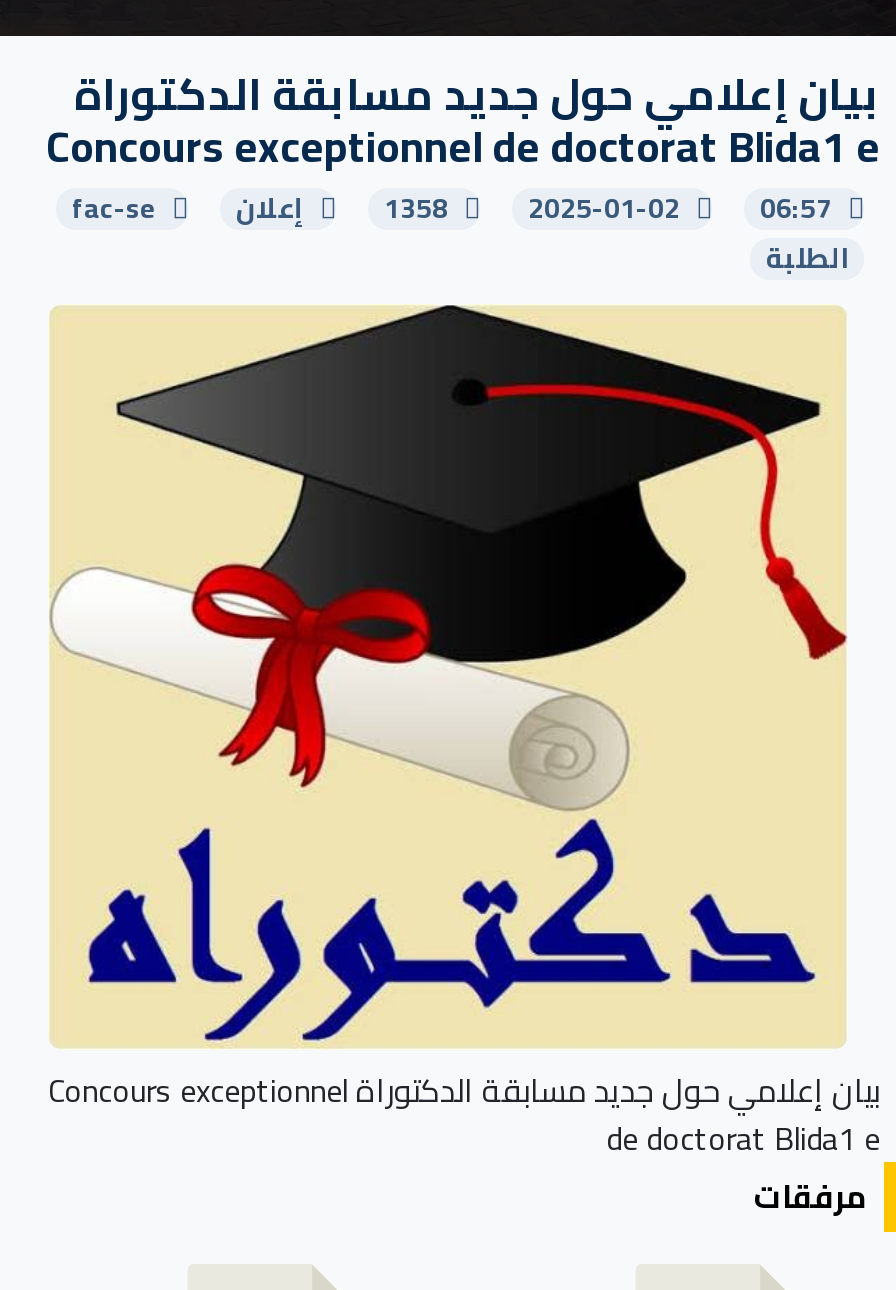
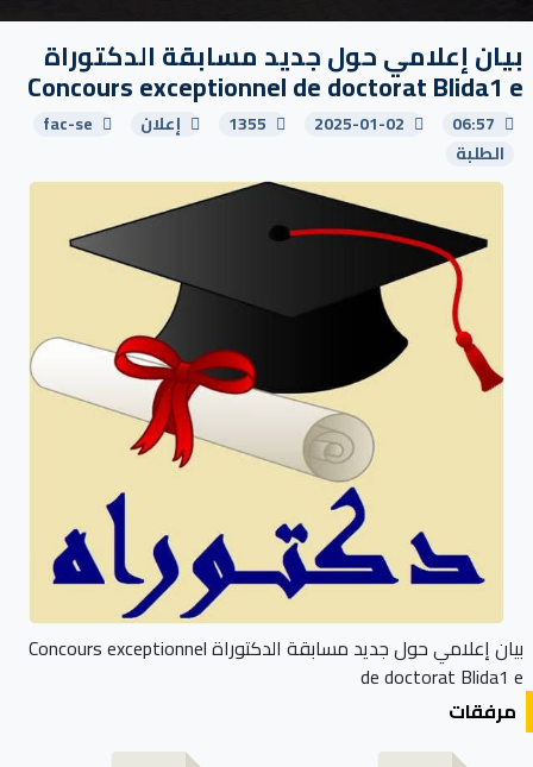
[72,181,832,233] 06:57 2025-01-02 1358 إعلان fac-se -> [43,108,495,139] 06:57 2025-01-02 1355 إعلان fac-se

